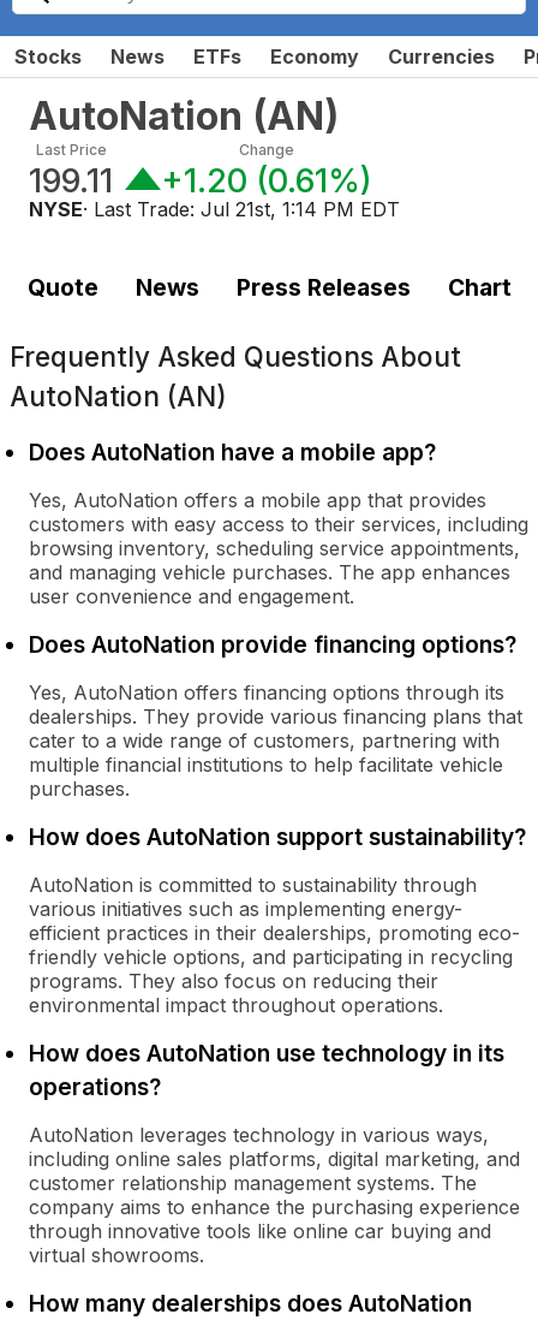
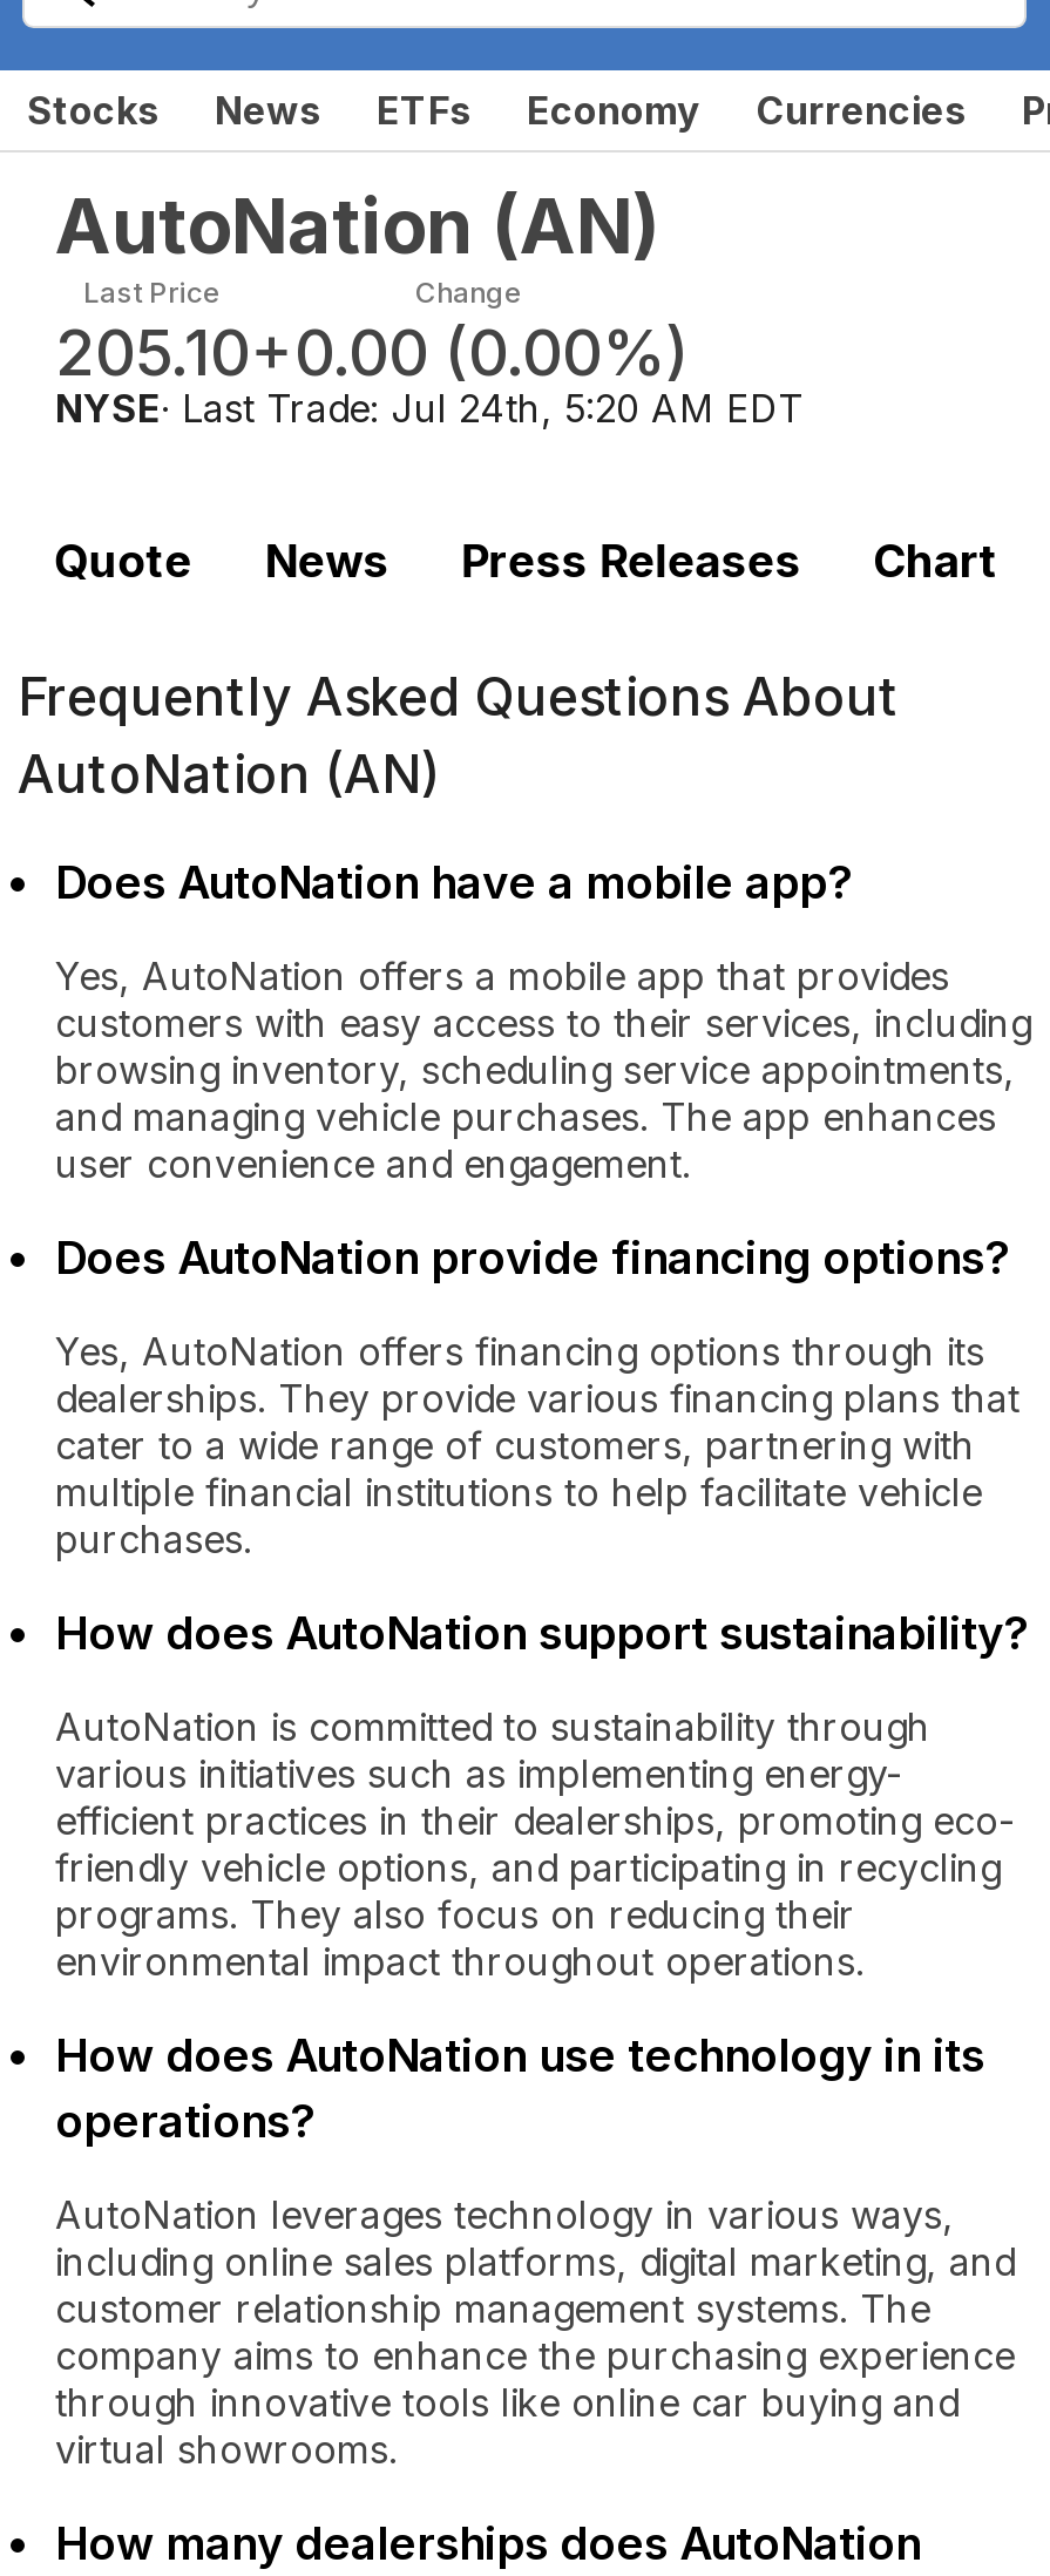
[29,161,113,200] 199.11 -> [55,313,250,391] 205.10
[161,161,372,200] +1.20 (0.61%) -> [250,313,689,391] +0.00 (0.00%)
[29,197,400,221] NYSE · Last Trade: Jul 21st, 1:14 PM EDT -> [55,384,804,431] NYSE · Last Trade: Jul 24th, 5:20 AM EDT

